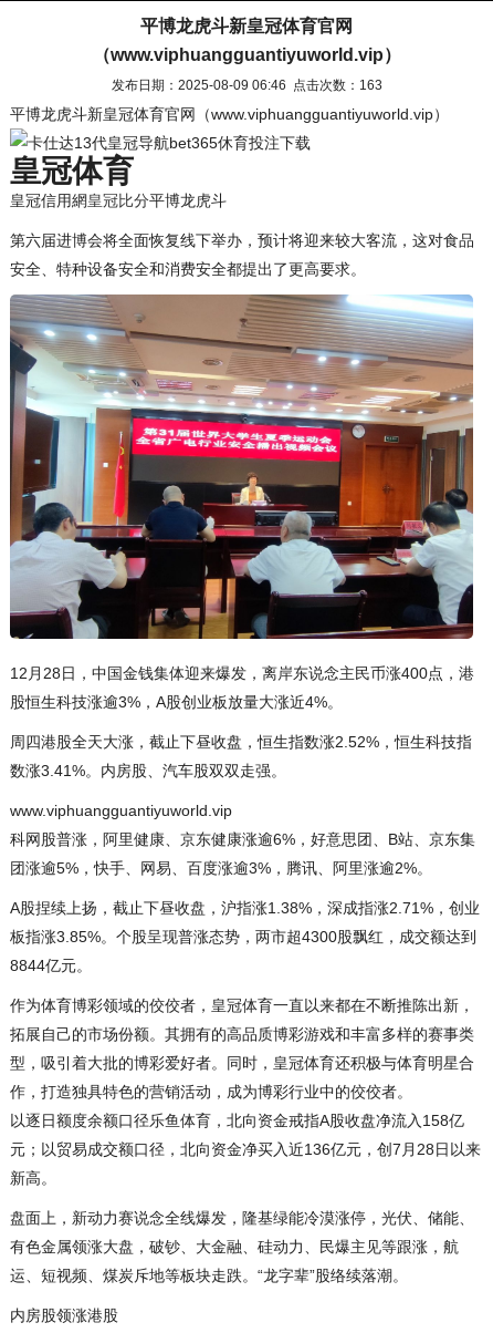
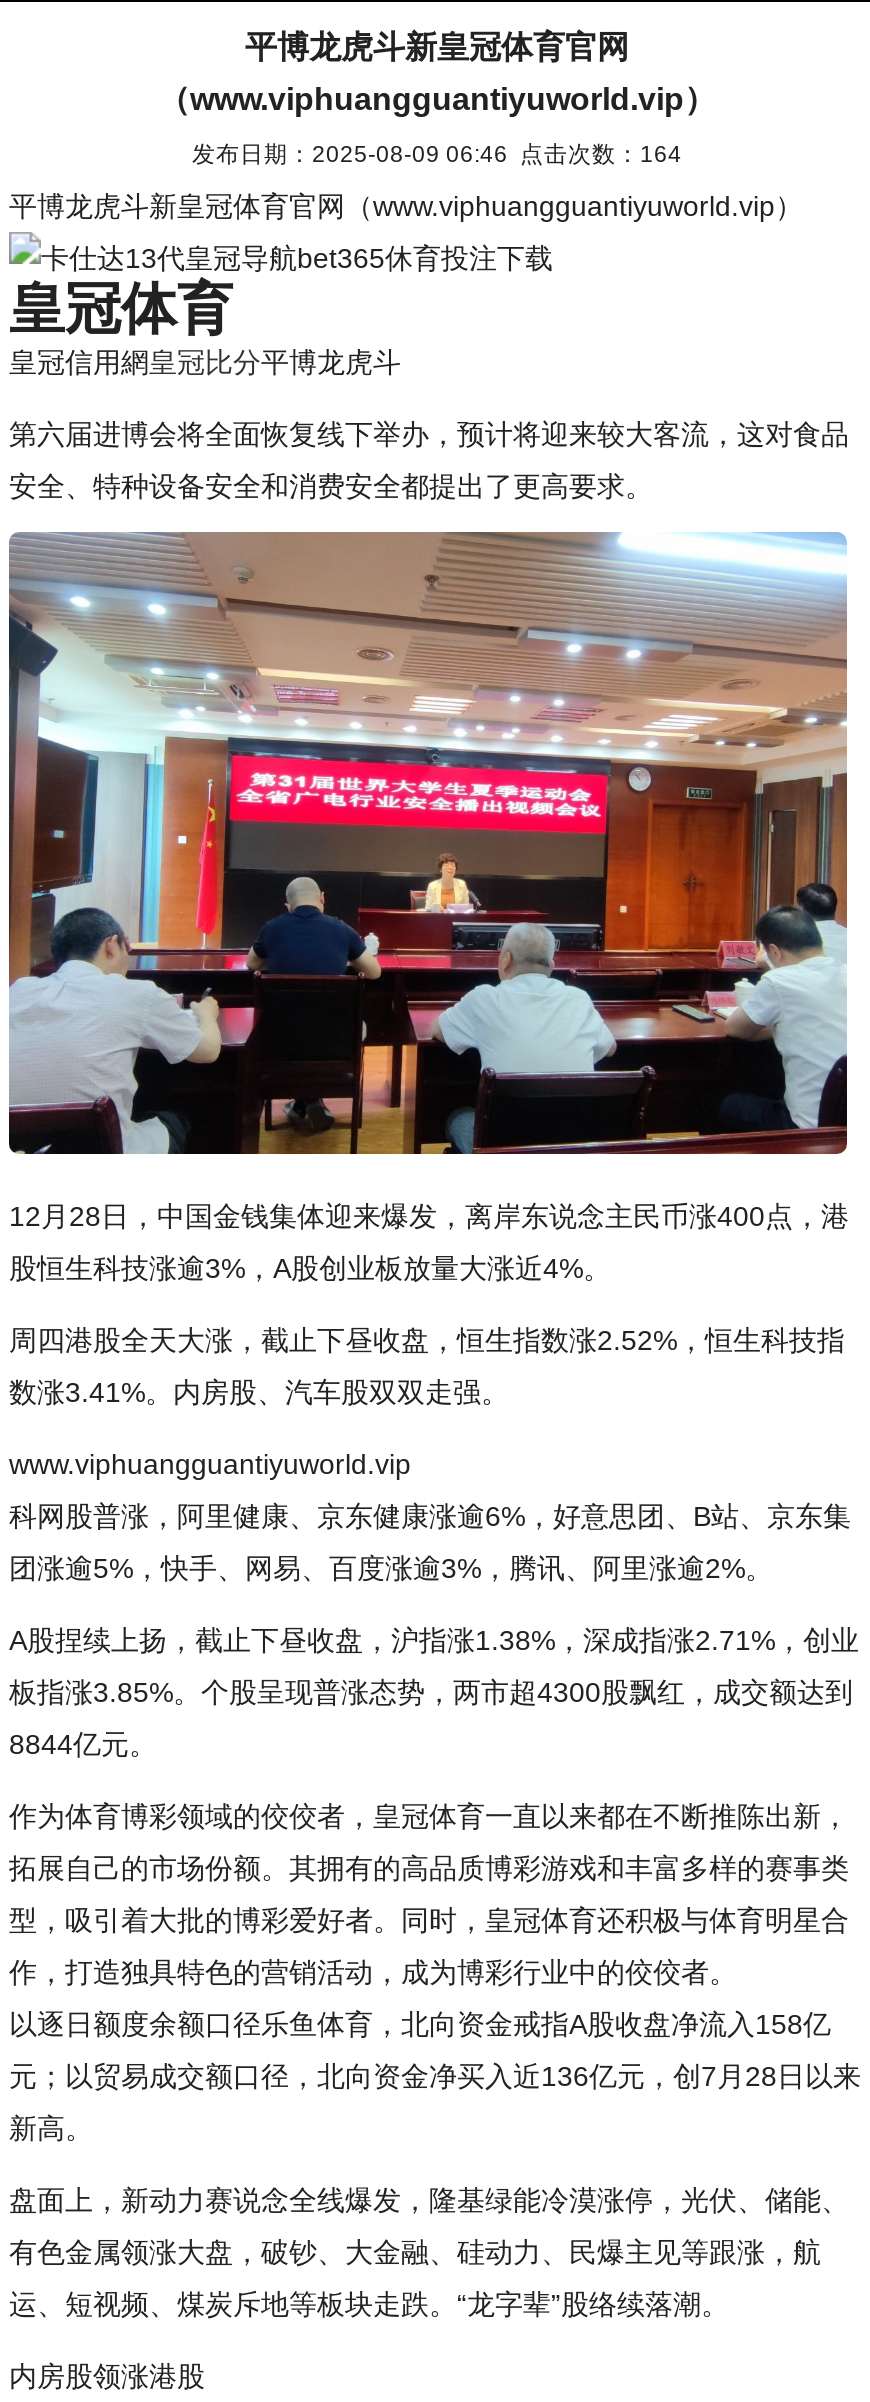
[111,77,382,92] 发布日期：2025-08-09 06:46 点击次数：163 -> [192,140,682,166] 发布日期：2025-08-09 06:46 点击次数：164

